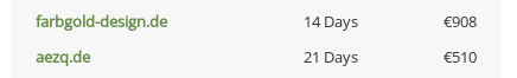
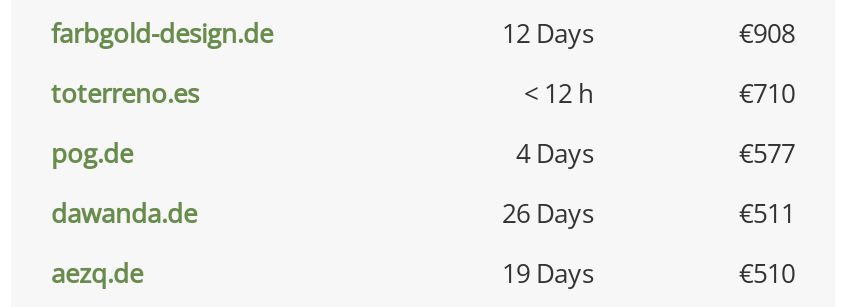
[303,11,358,32] 14 Days -> [502,15,594,51] 12 Days
none -> [51,75,795,231] toterreno.es | < 12 h | €710 | pog.de | 4 Days | €577 | dawanda.de | 26 Days | €511
[303,46,358,67] 21 Days -> [502,255,594,291] 19 Days

